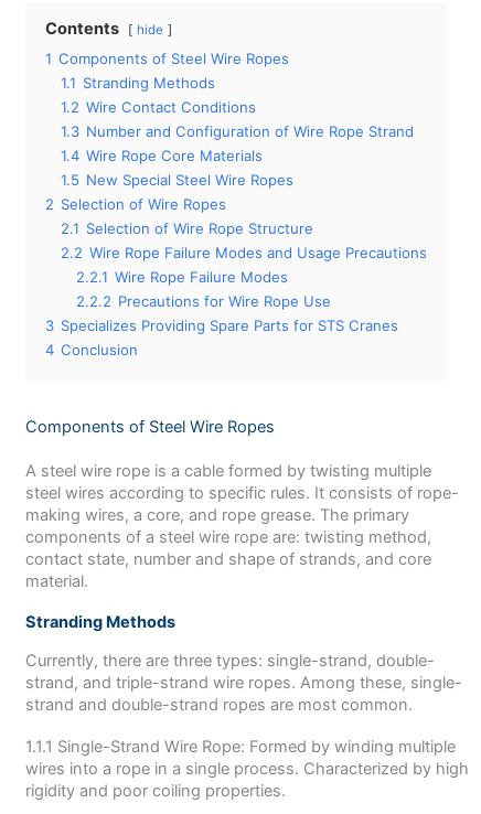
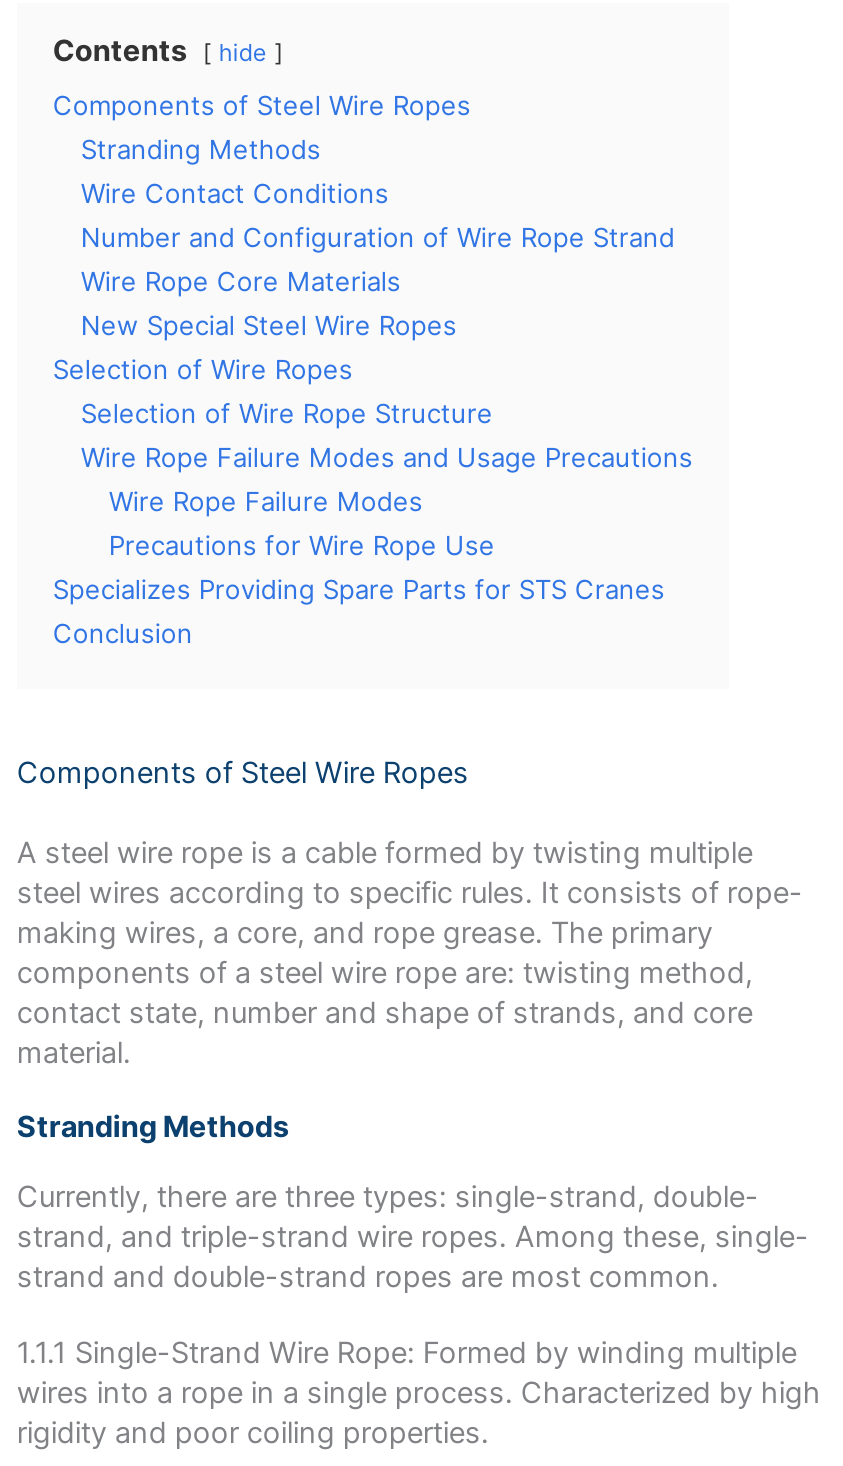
[45,50,427,358] 1 Components of Steel Wire Ropes | 1.1 Stranding Methods | 1.2 Wire Contact Conditions | 1.3 Number and Configuration of Wire Rope Strand | 1.4 Wire Rope Core Materials | 1.5 New Special Steel Wire Ropes | 2 Selection of Wire Ropes | 2.1 Selection of Wire Rope Structure | 2.2 Wire Rope Failure Modes and Usage Precautions | 2.2.1 Wire Rope Failure Modes | 2.2.2 Precautions for Wire Rope Use | 3 Specializes Providing Spare Parts for STS Cranes | 4 Conclusion -> [53,89,693,649] Components of Steel Wire Ropes | Stranding Methods | Wire Contact Conditions | Number and Configuration of Wire Rope Strand | Wire Rope Core Materials | New Special Steel Wire Ropes | Selection of Wire Ropes | Selection of Wire Rope Structure | Wire Rope Failure Modes and Usage Precautions | Wire Rope Failure Modes | Precautions for Wire Rope Use | Specializes Providing Spare Parts for STS Cranes | Conclusion

